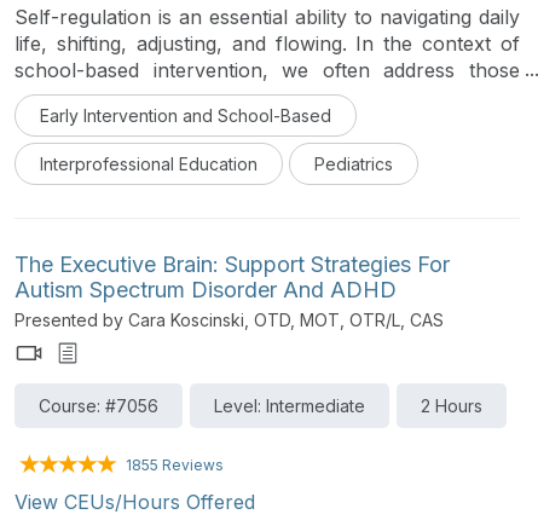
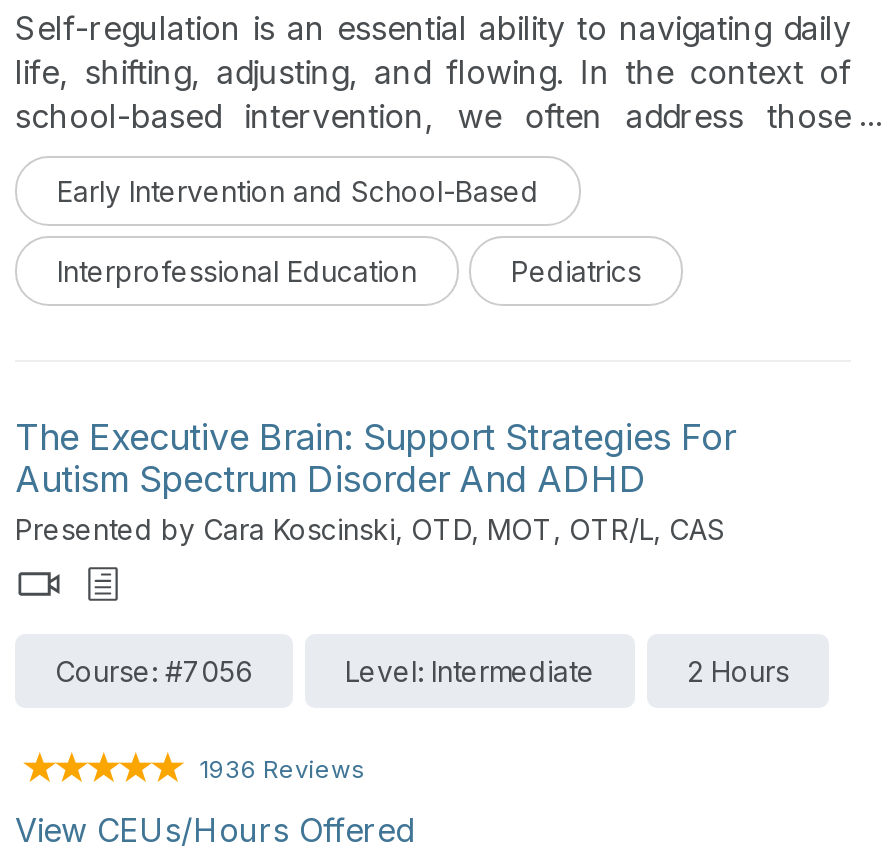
[126,456,224,474] 1855 Reviews -> [199,754,365,784] 1936 Reviews

